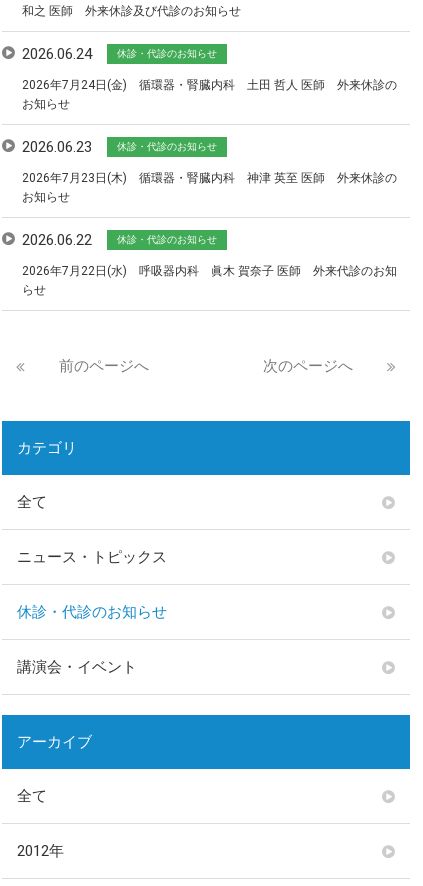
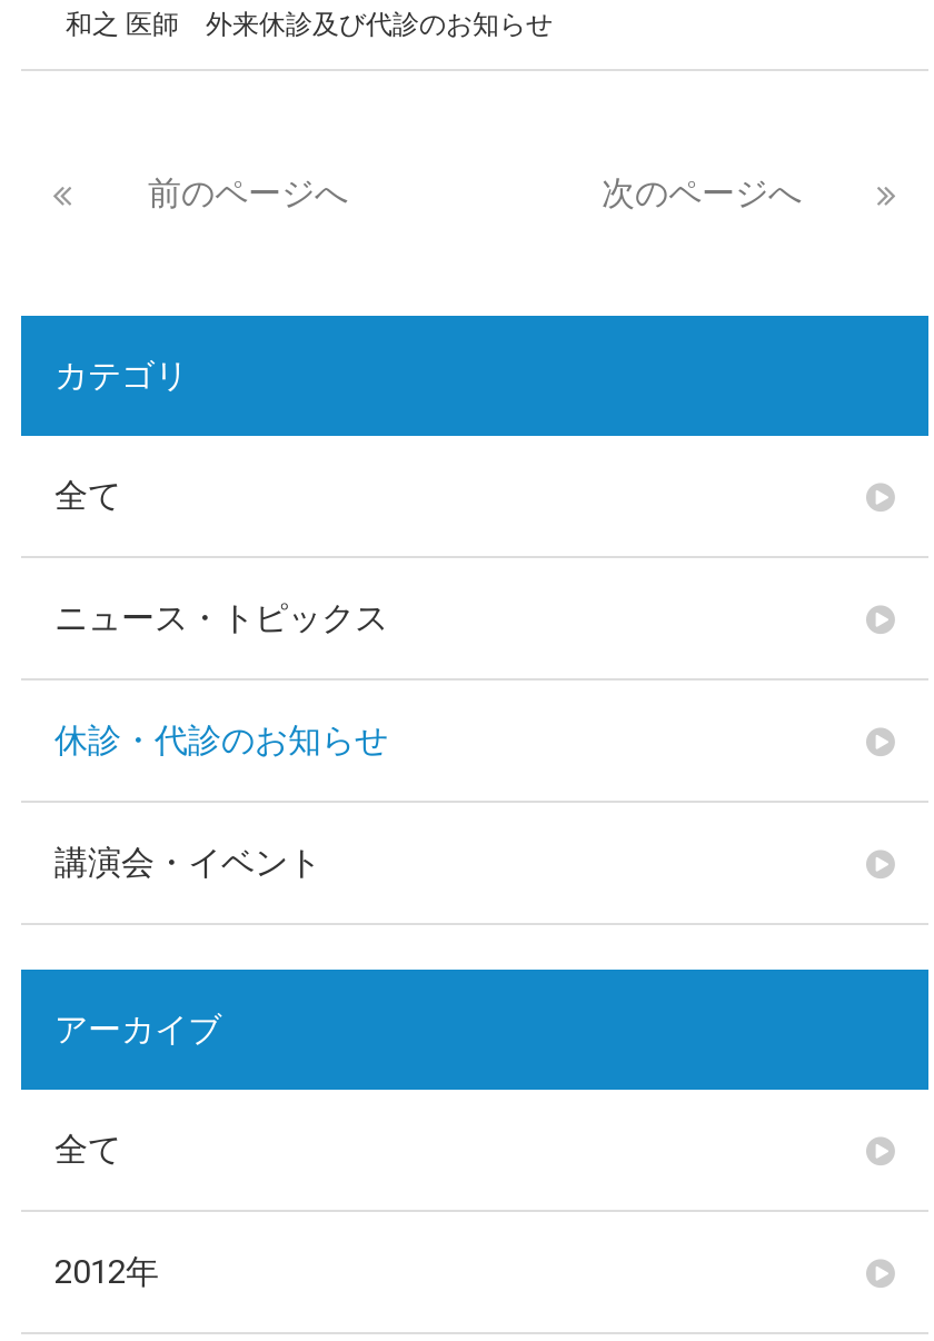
[22,45,397,297] 2026.06.24 | 休診・代診のお知らせ | 2026年7月24日(金) 循環器・腎臓内科 土田 哲人 医師 外来休診の | お知らせ | 2026.06.23 | 休診・代診のお知らせ | 2026年7月23日(木) 循環器・腎臓内科 神津 英至 医師 外来休診の | お知らせ | 2026.06.22 | 休診・代診のお知らせ | 2026年7月22日(水) 呼吸器内科 眞木 賀奈子 医師 外来代診のお知 | らせ -> none

